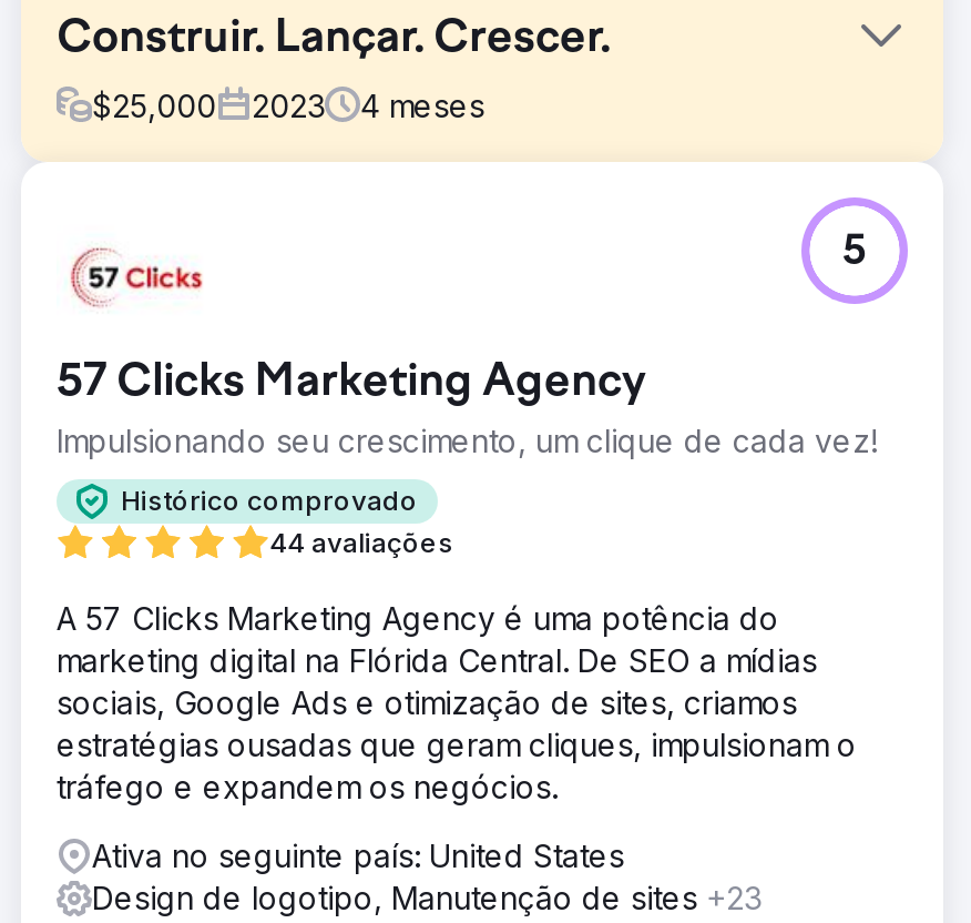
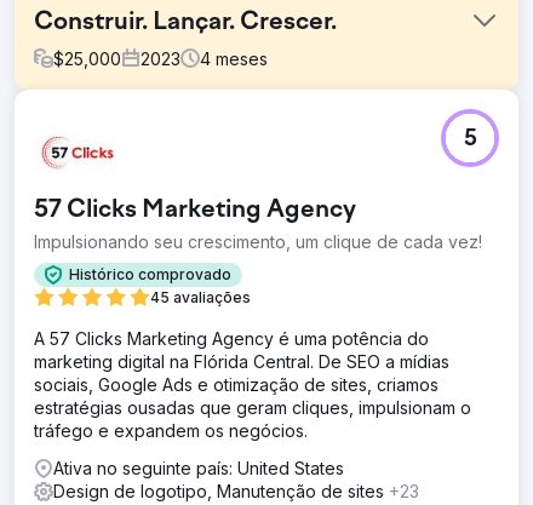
[269,525,453,558] 44 avaliações -> [150,288,251,306] 45 avaliações

